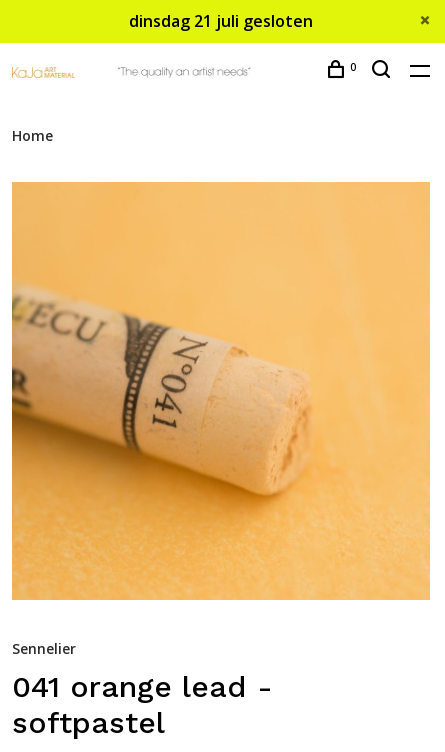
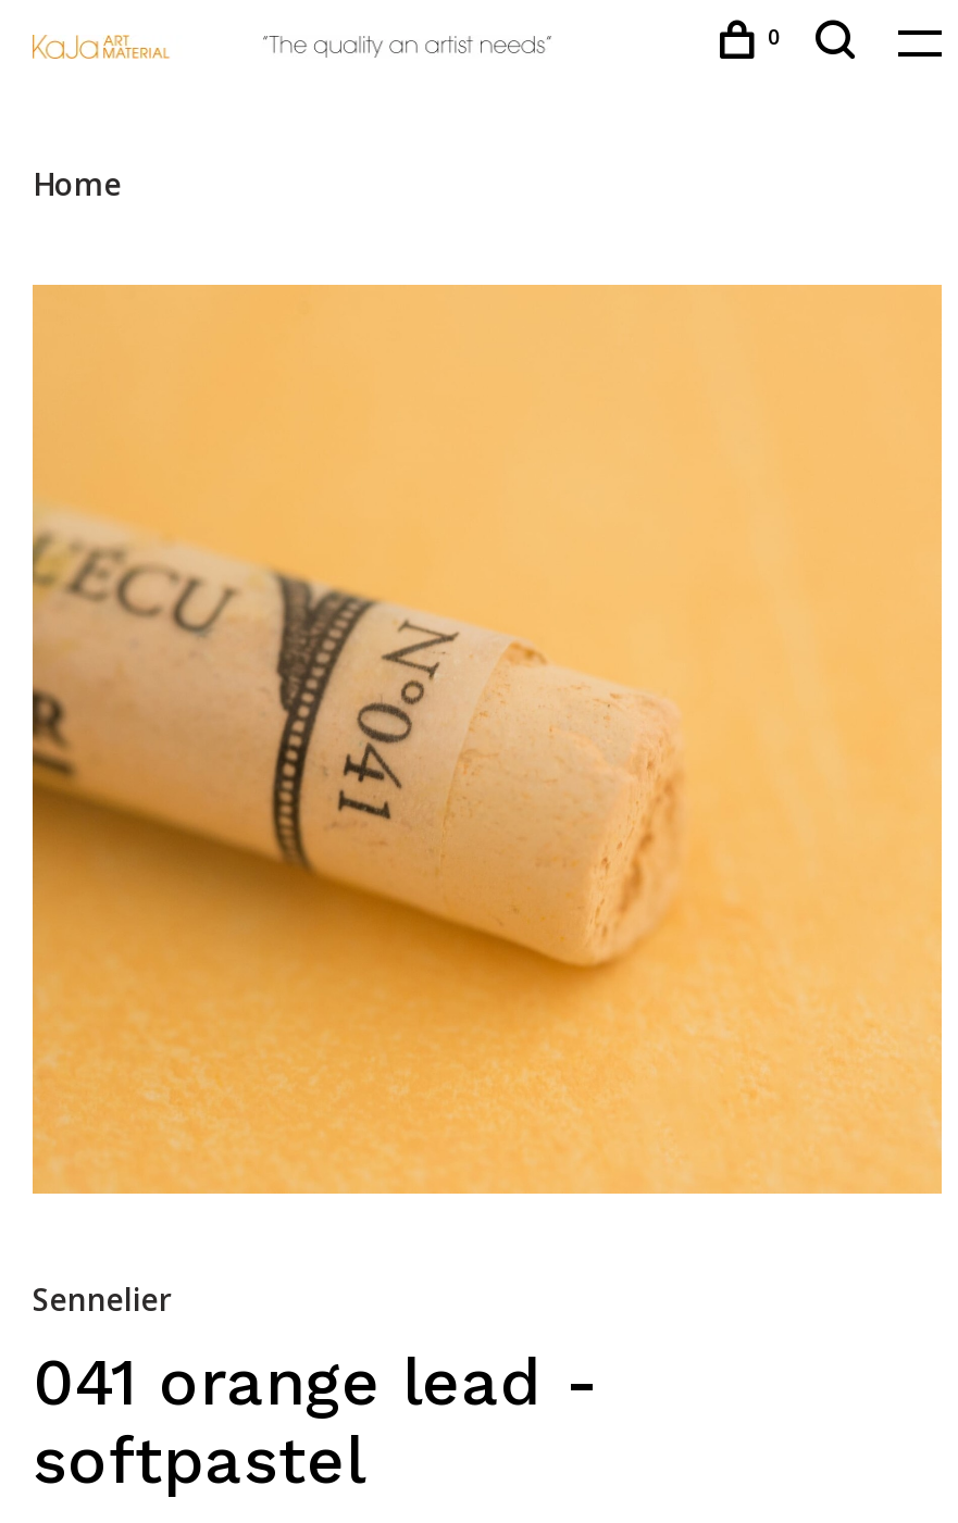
[129,10,313,32] dinsdag 21 juli gesloten -> none

